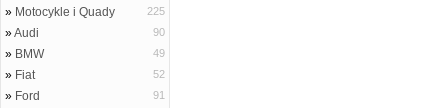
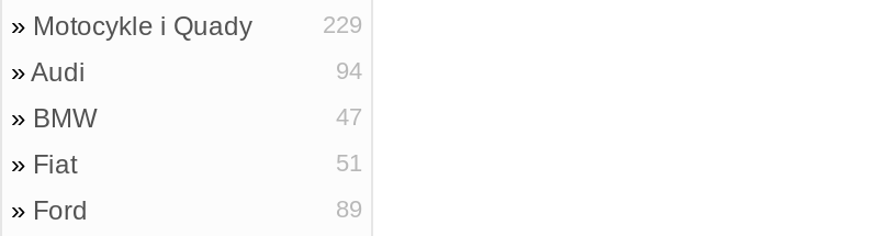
[147,5,165,17] 225 -> [323,11,362,37] 229
[153,26,165,38] 90 -> [336,57,362,83] 94
[153,47,165,59] 49 -> [336,103,362,130] 47
[153,68,165,80] 52 -> [336,149,362,176] 51
[153,89,165,101] 91 -> [336,195,362,222] 89

